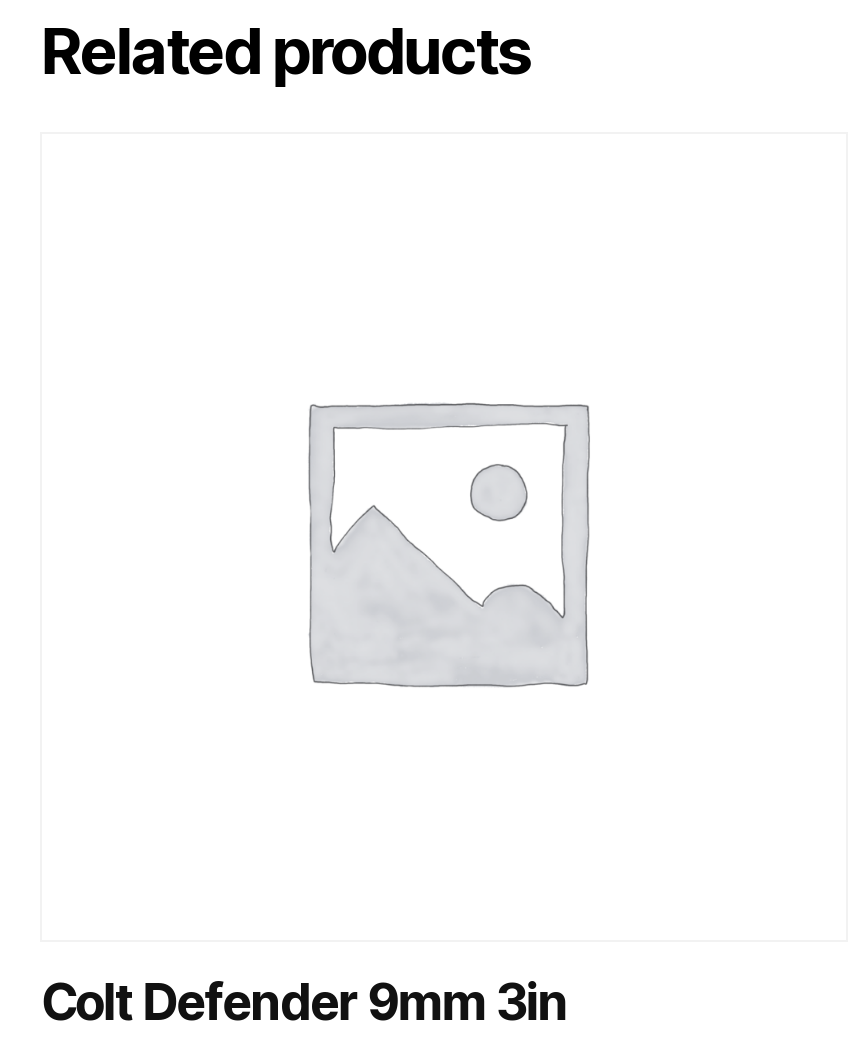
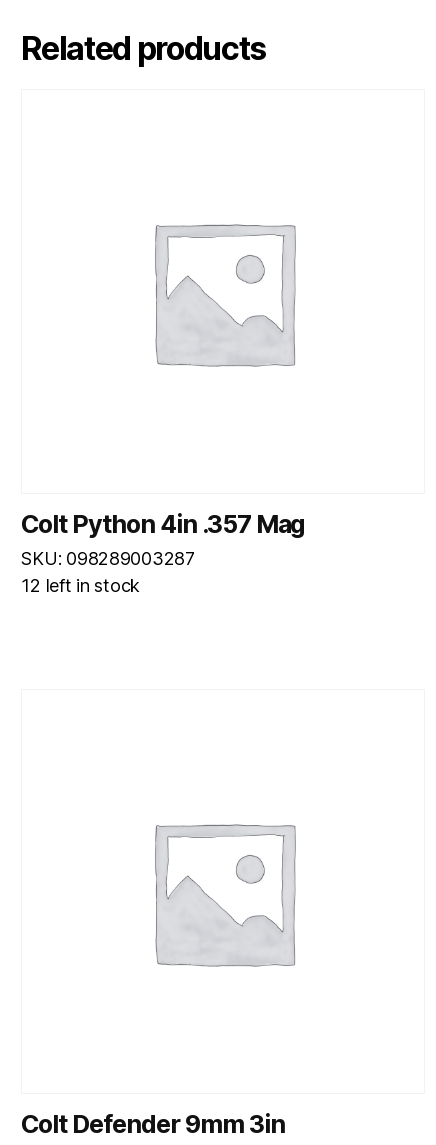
none -> [21,509,305,596] Colt Python 4in .357 Mag | SKU: 098289003287 | 12 left in stock

